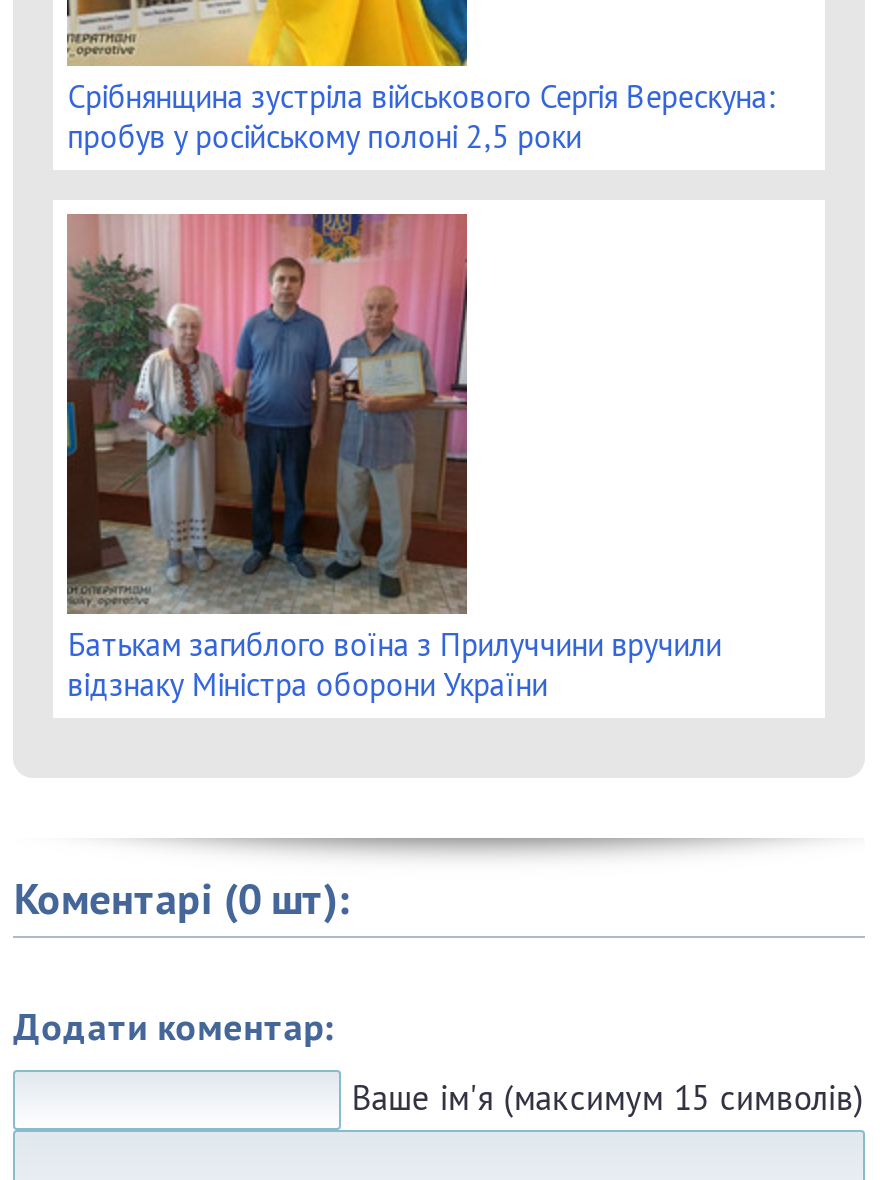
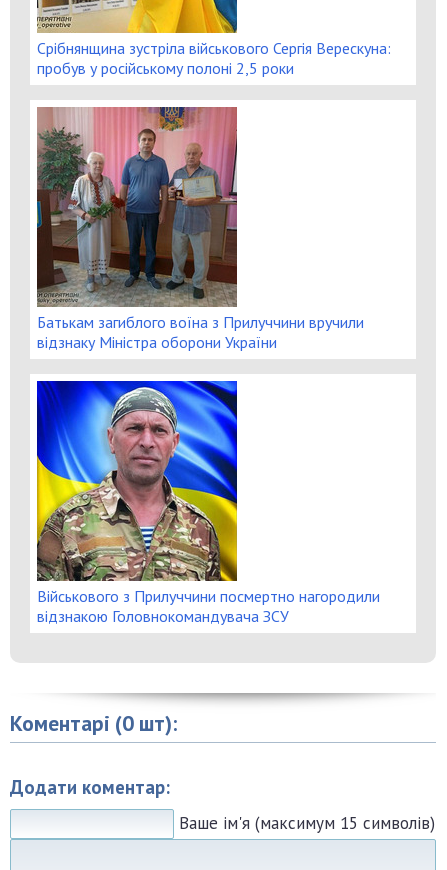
none -> [36,380,380,626] [image] | Військового з Прилуччини посмертно нагородили | відзнакою Головнокомандувача ЗСУ

